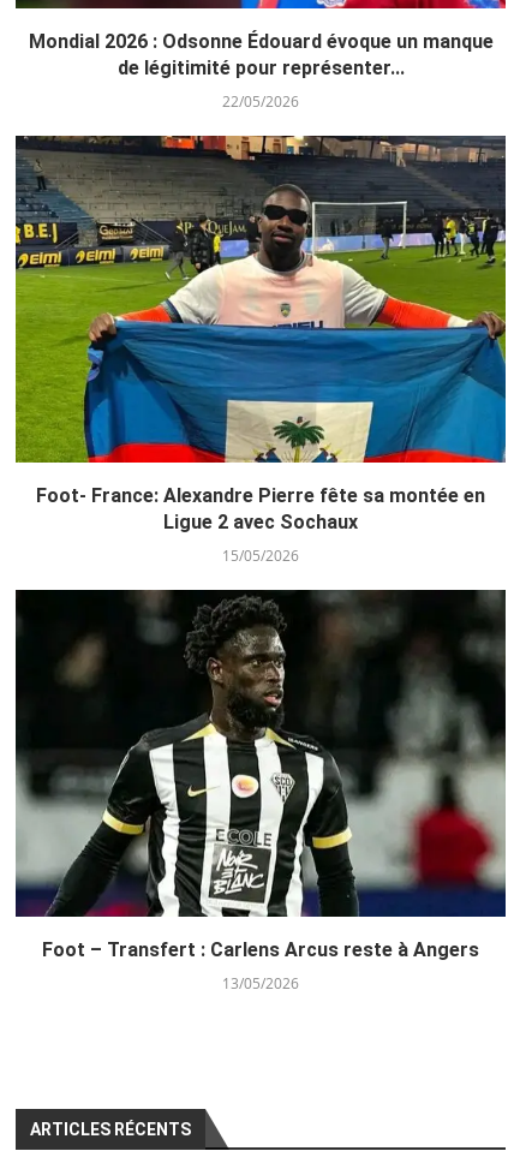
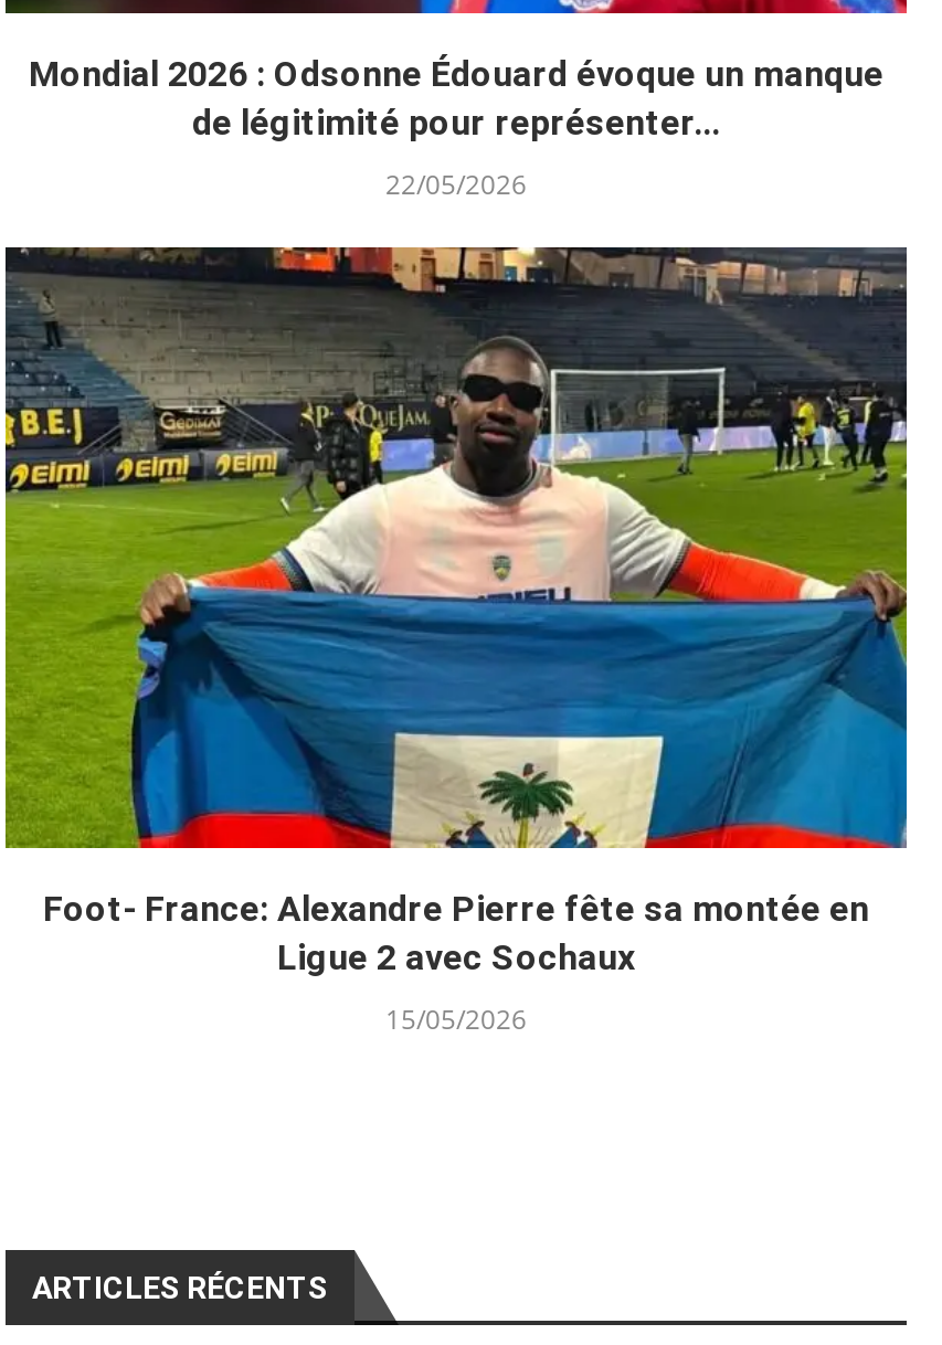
[14,589,507,993] [image] | Foot – Transfert : Carlens Arcus reste à Angers | 13/05/2026 -> none

